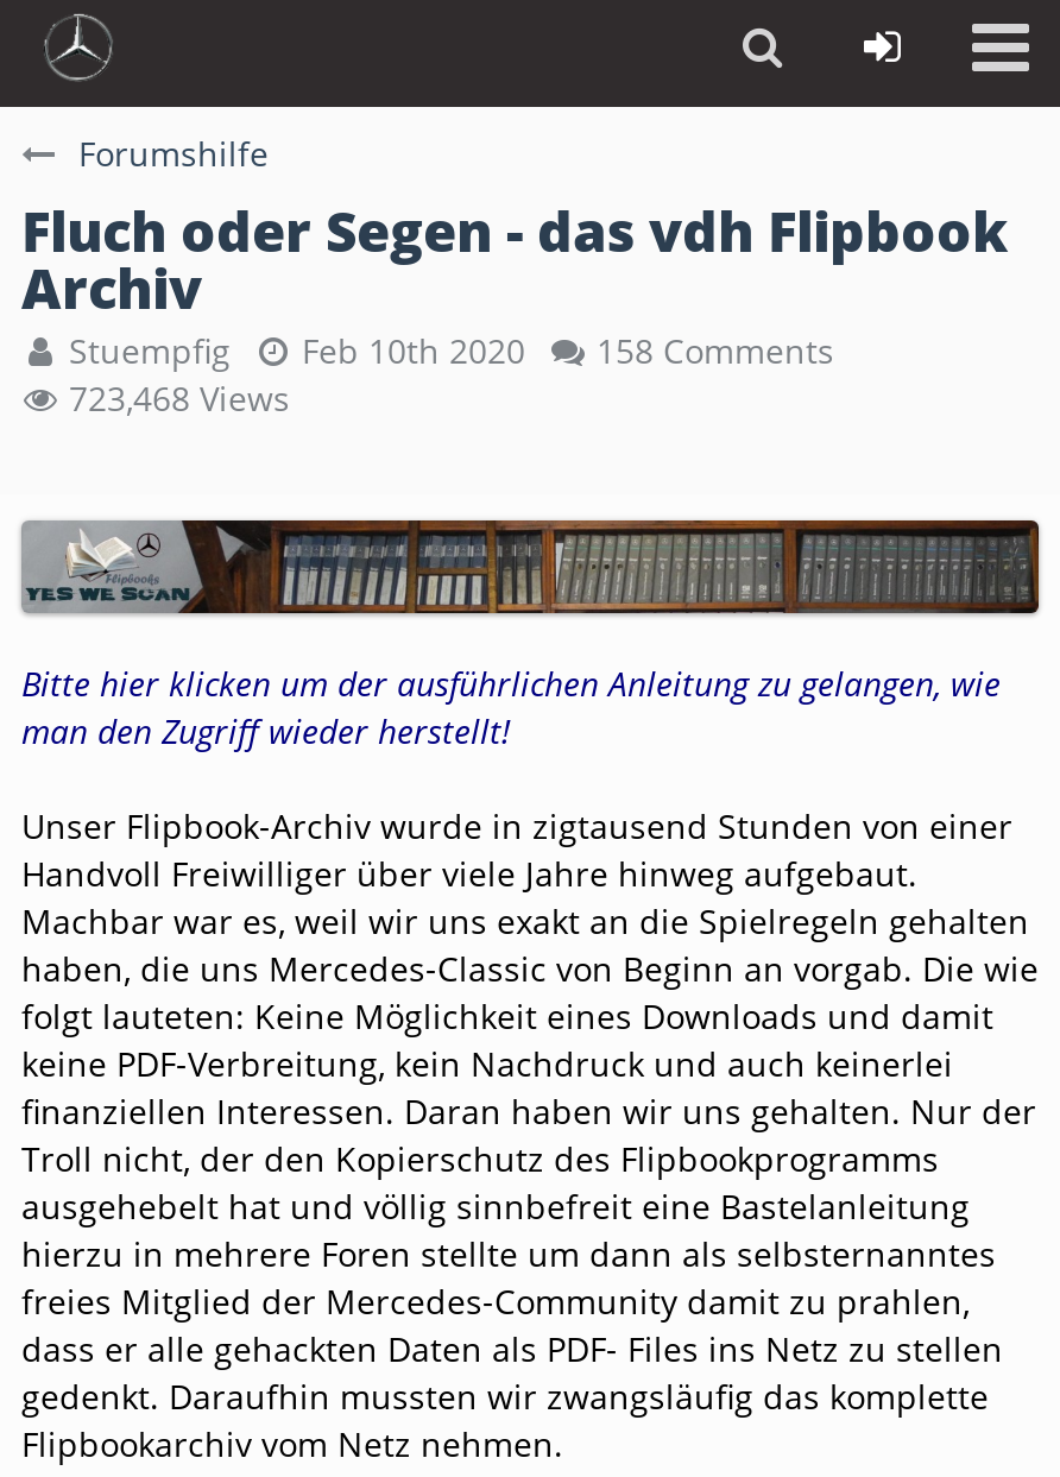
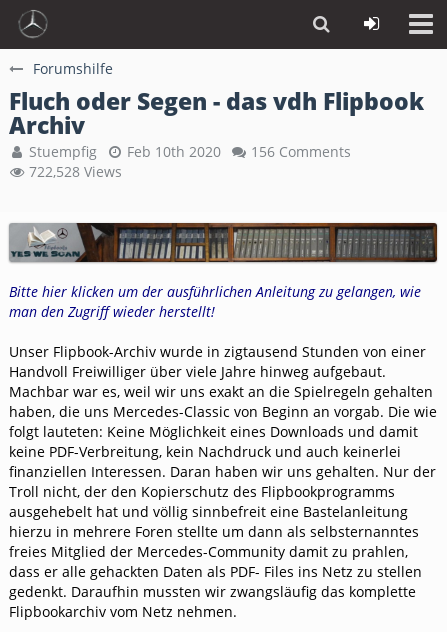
[69,328,834,373] Stuempfig Feb 10th 2020 158 Comments -> [29,142,351,161] Stuempfig Feb 10th 2020 156 Comments
[59,375,290,421] 723,468 Views -> [25,162,122,181] 722,528 Views

